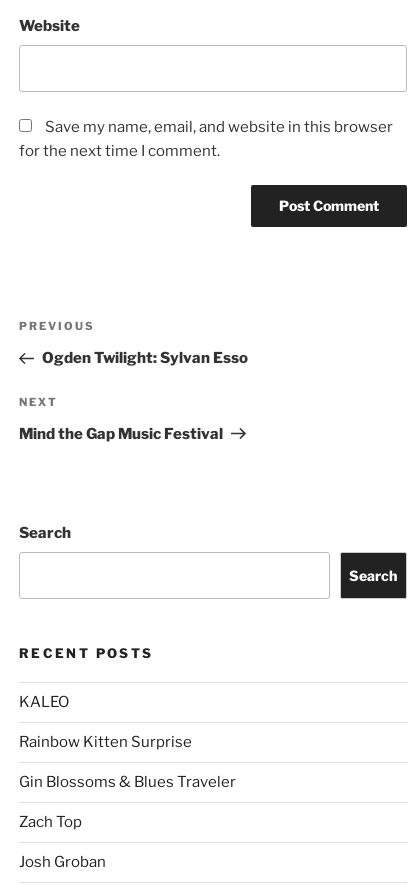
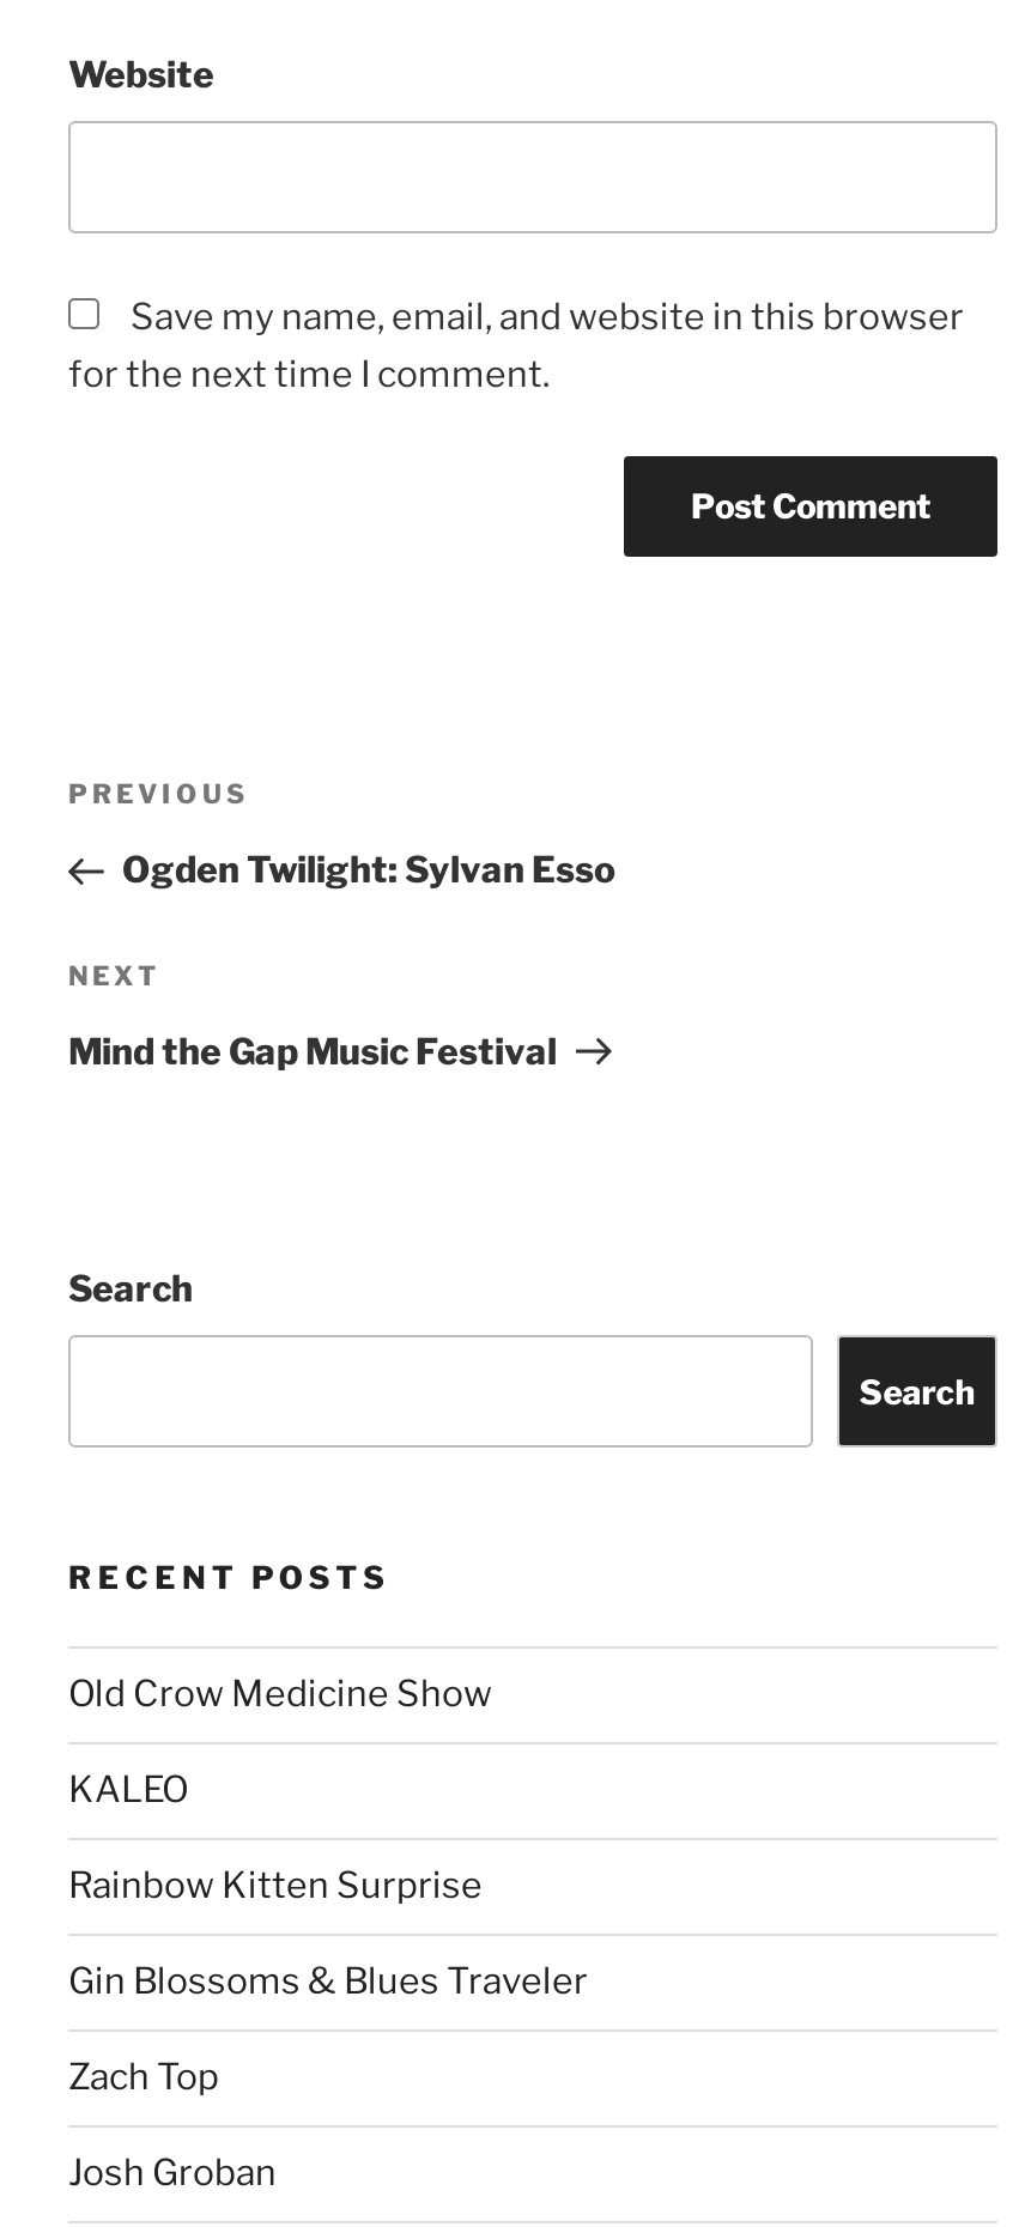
none -> [68,1673,492,1716] Old Crow Medicine Show

